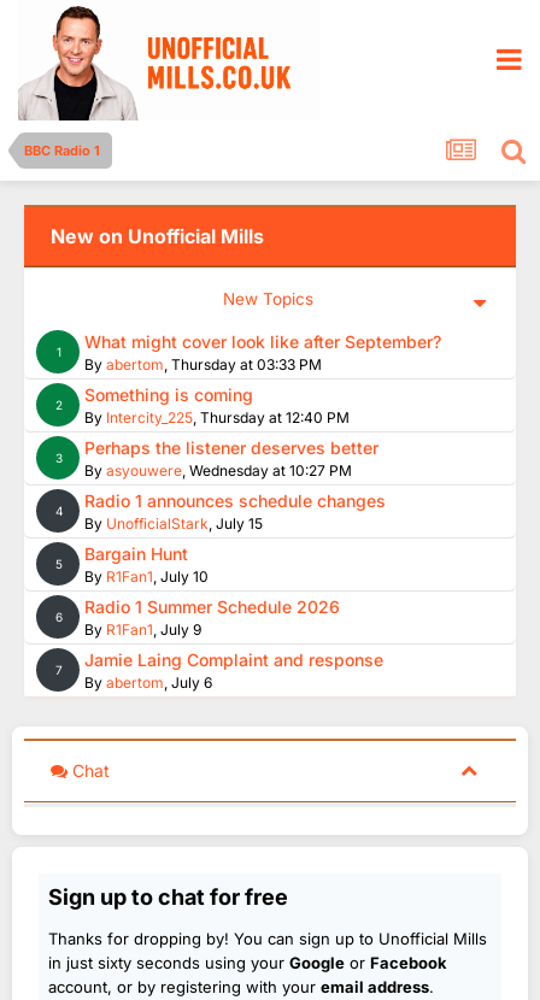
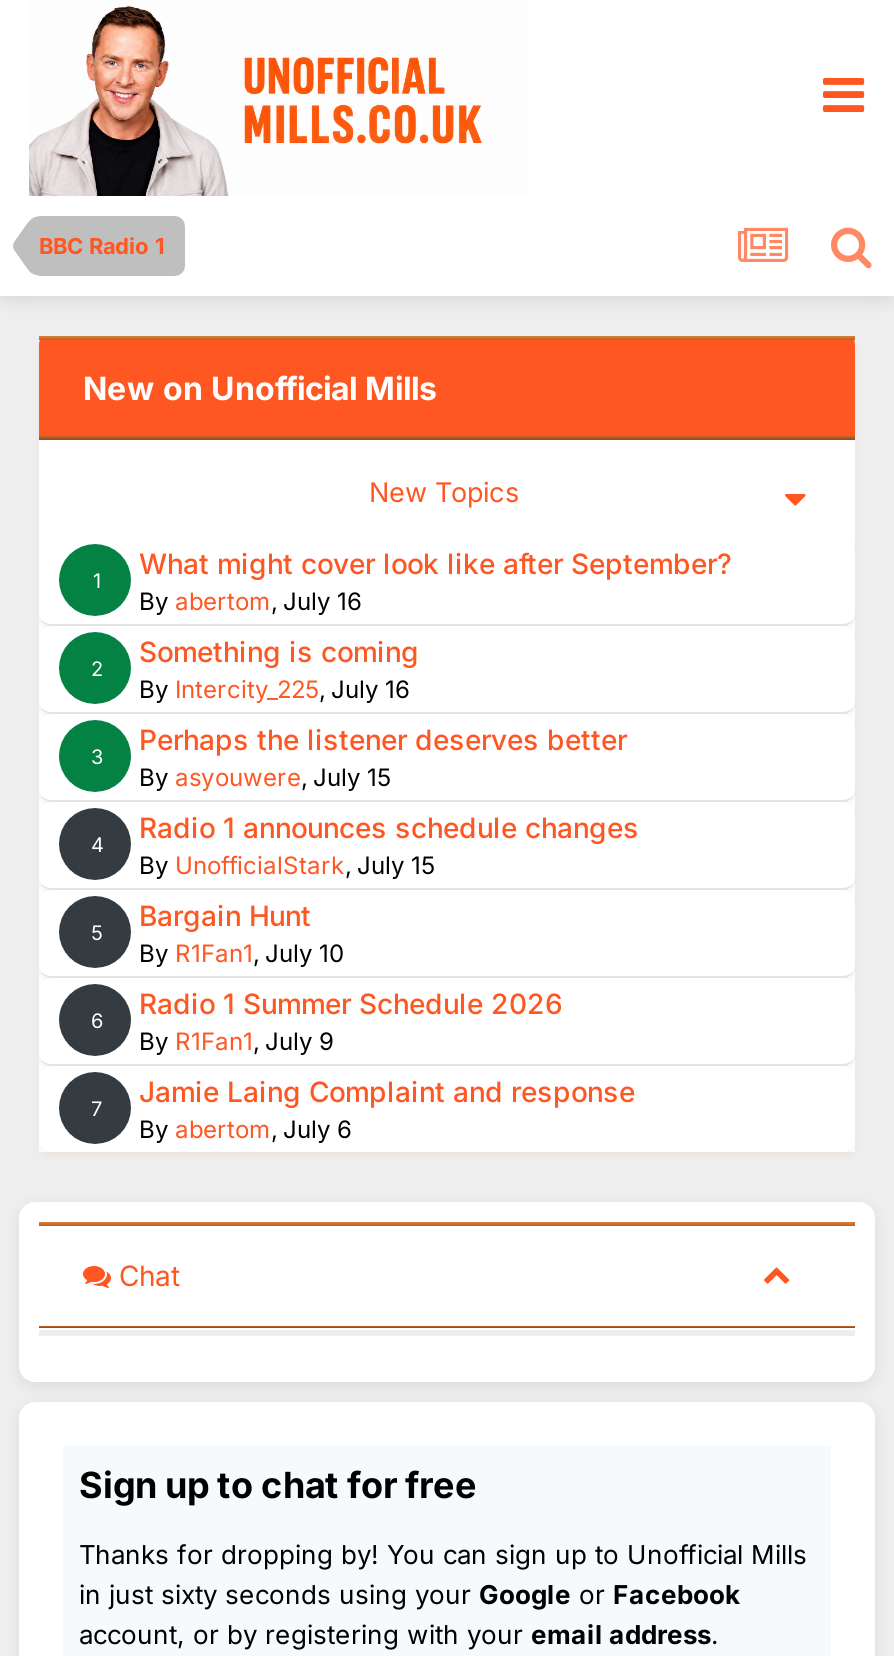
[84,355,322,373] By abertom, Thursday at 03:33 PM -> [139,586,361,616] By abertom, July 16
[84,408,350,427] By Intercity_225, Thursday at 12:40 PM -> [139,674,409,704] By Intercity_225, July 16
[84,461,352,480] By asyouwere, Wednesday at 10:27 PM -> [139,762,391,792] By asyouwere, July 15

